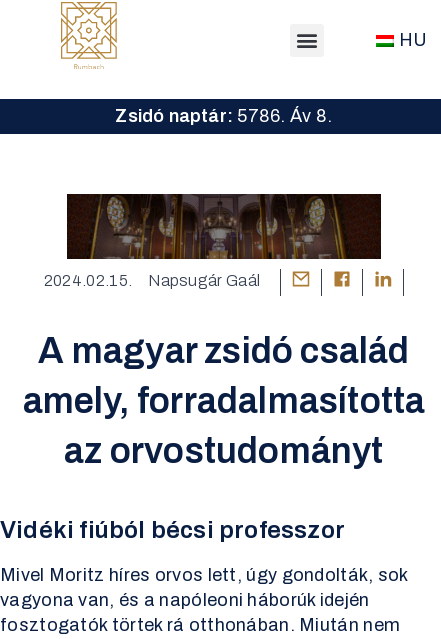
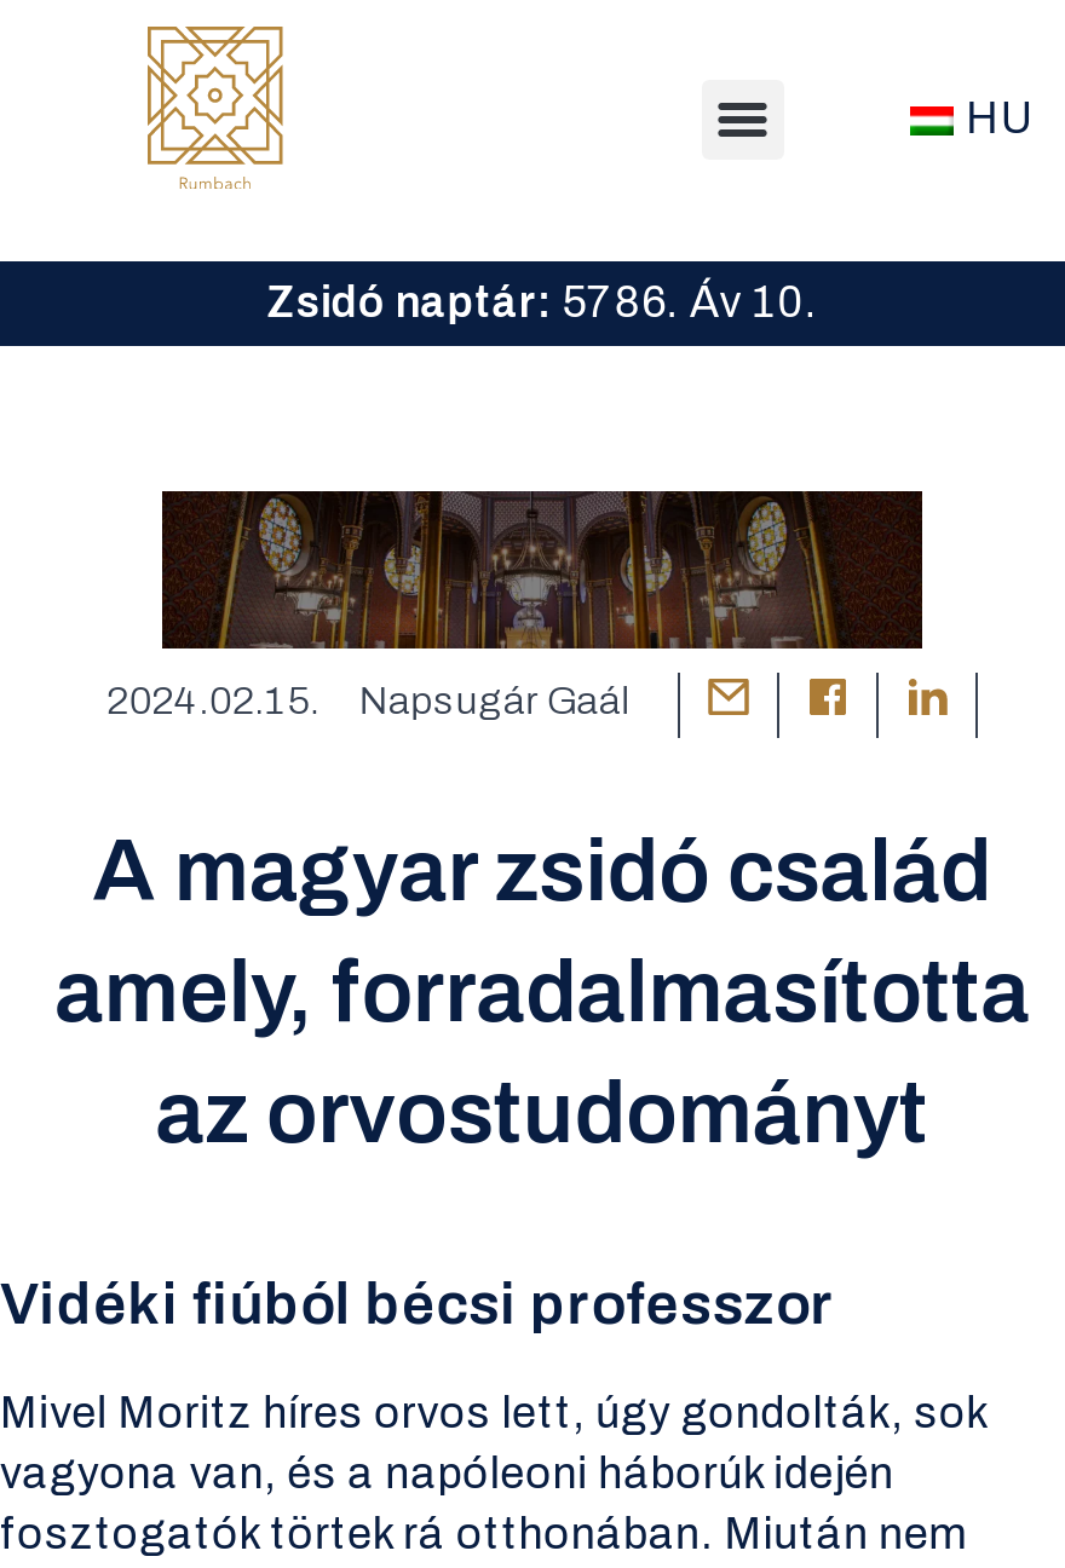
[115,106,333,126] Zsidó naptár: 5786. Áv 8. -> [267,277,817,326] Zsidó naptár: 5786. Áv 10.

